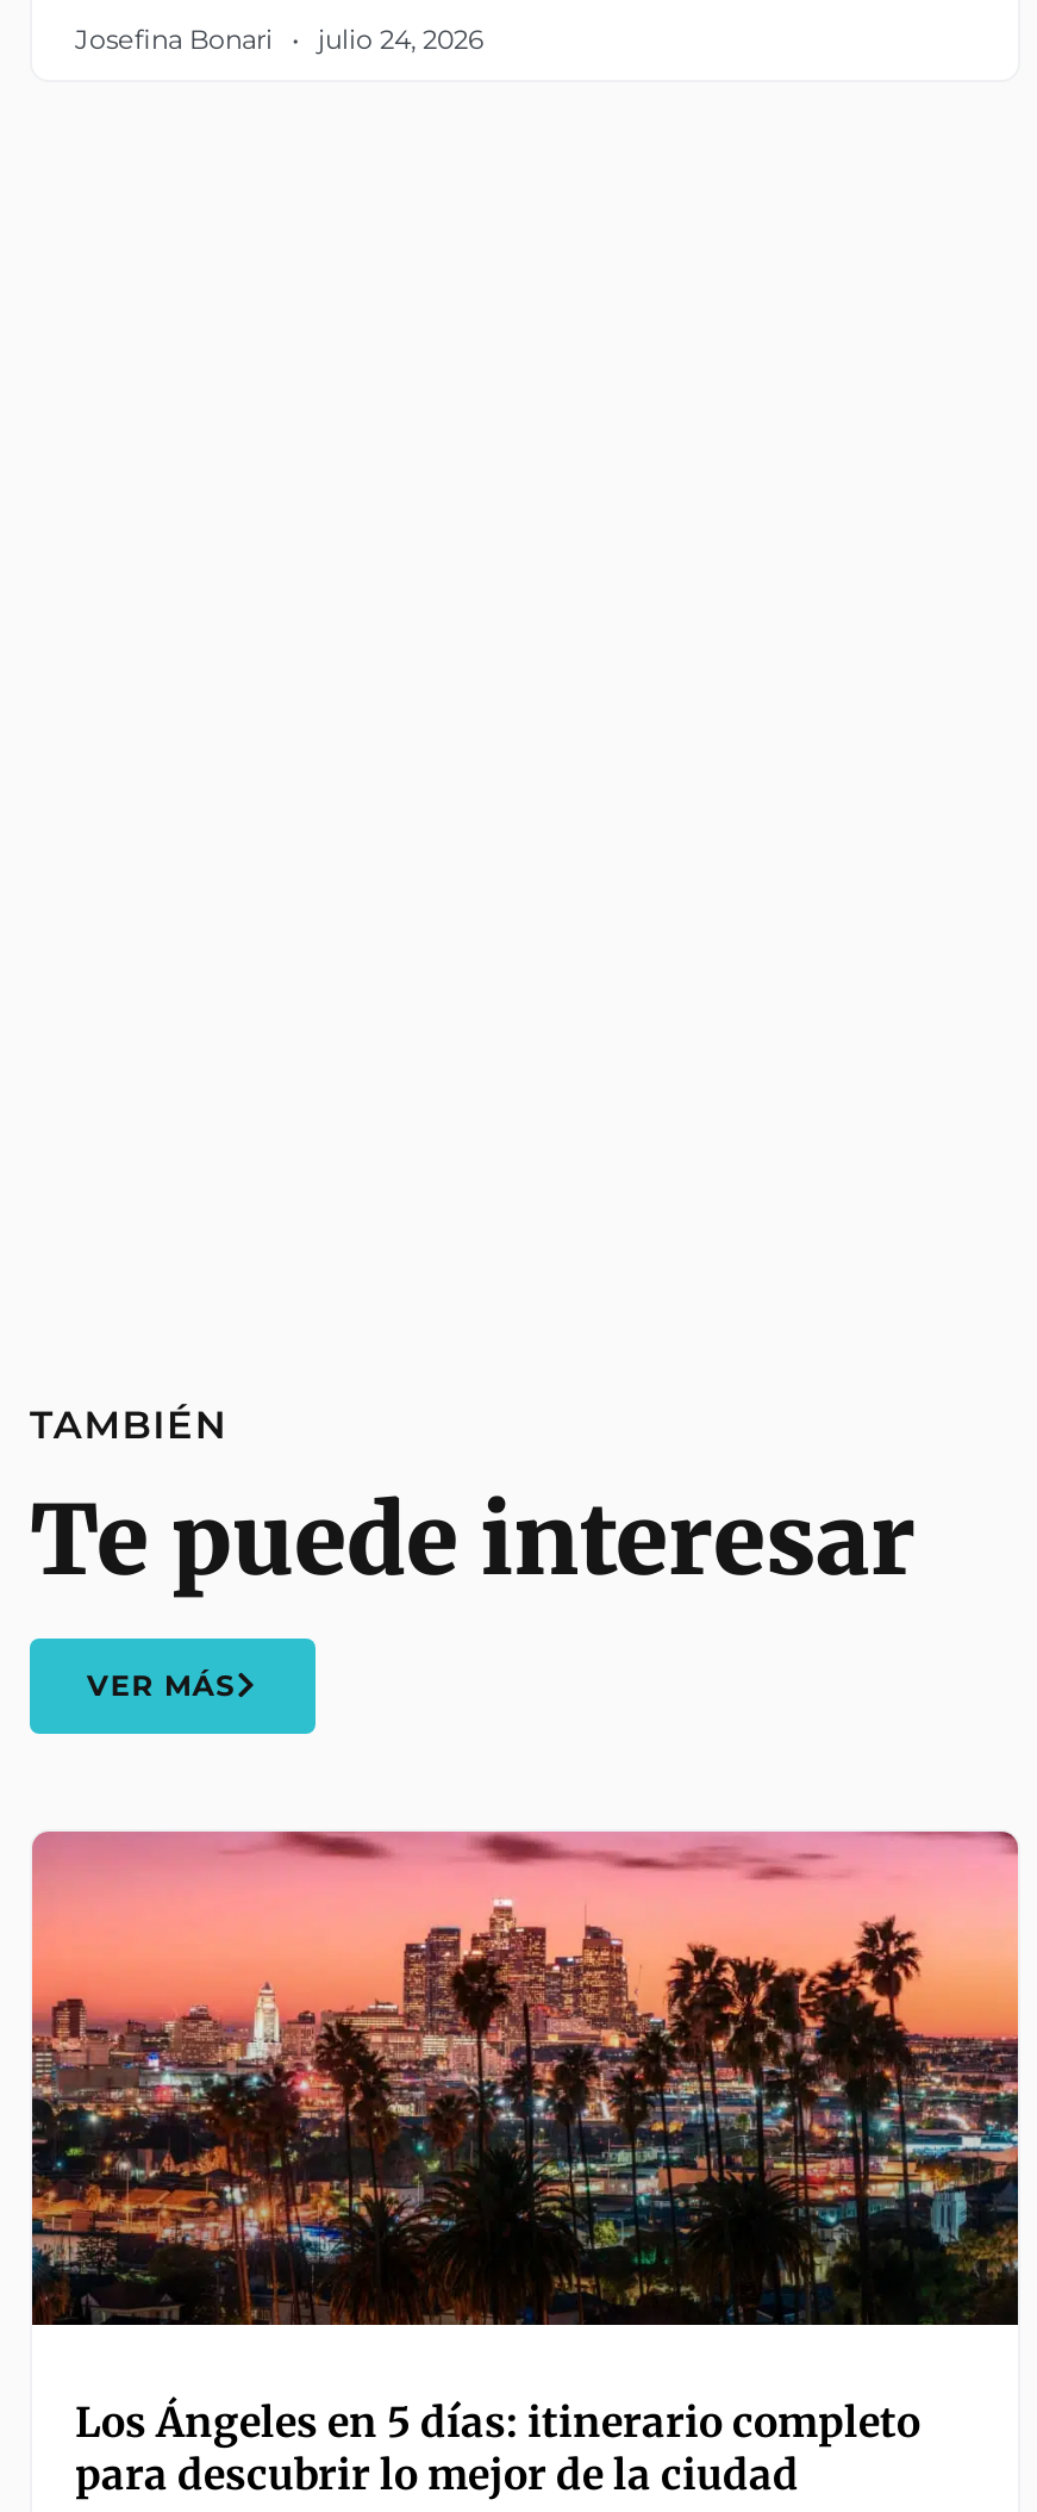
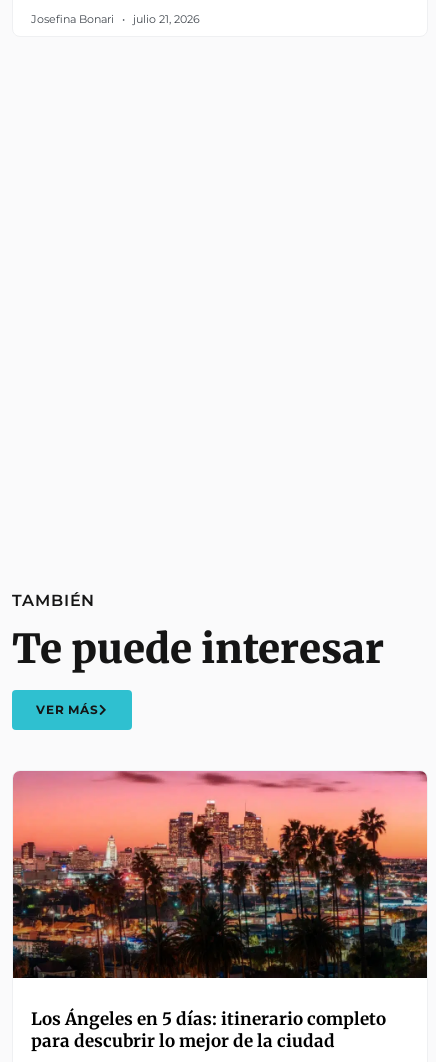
[75,23,485,56] Josefina Bonari julio 24, 2026 -> [31,12,200,26] Josefina Bonari julio 21, 2026

